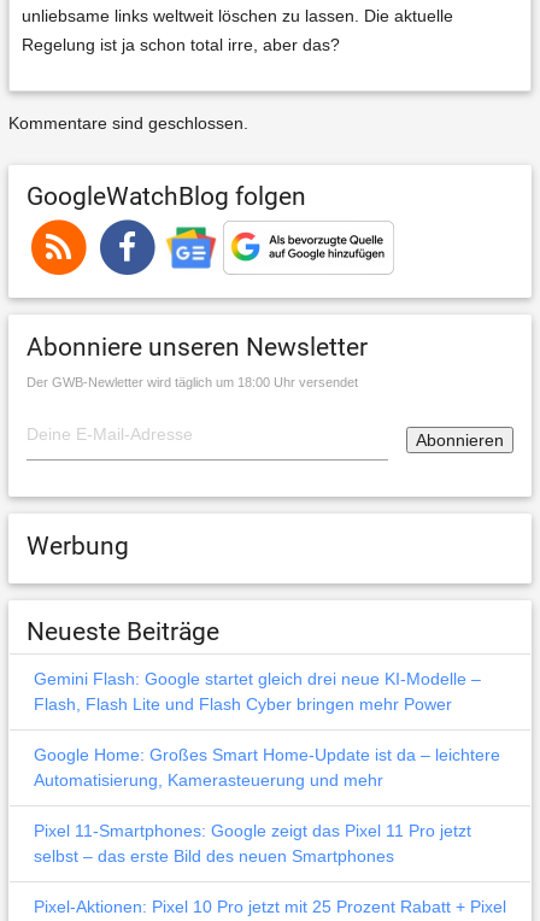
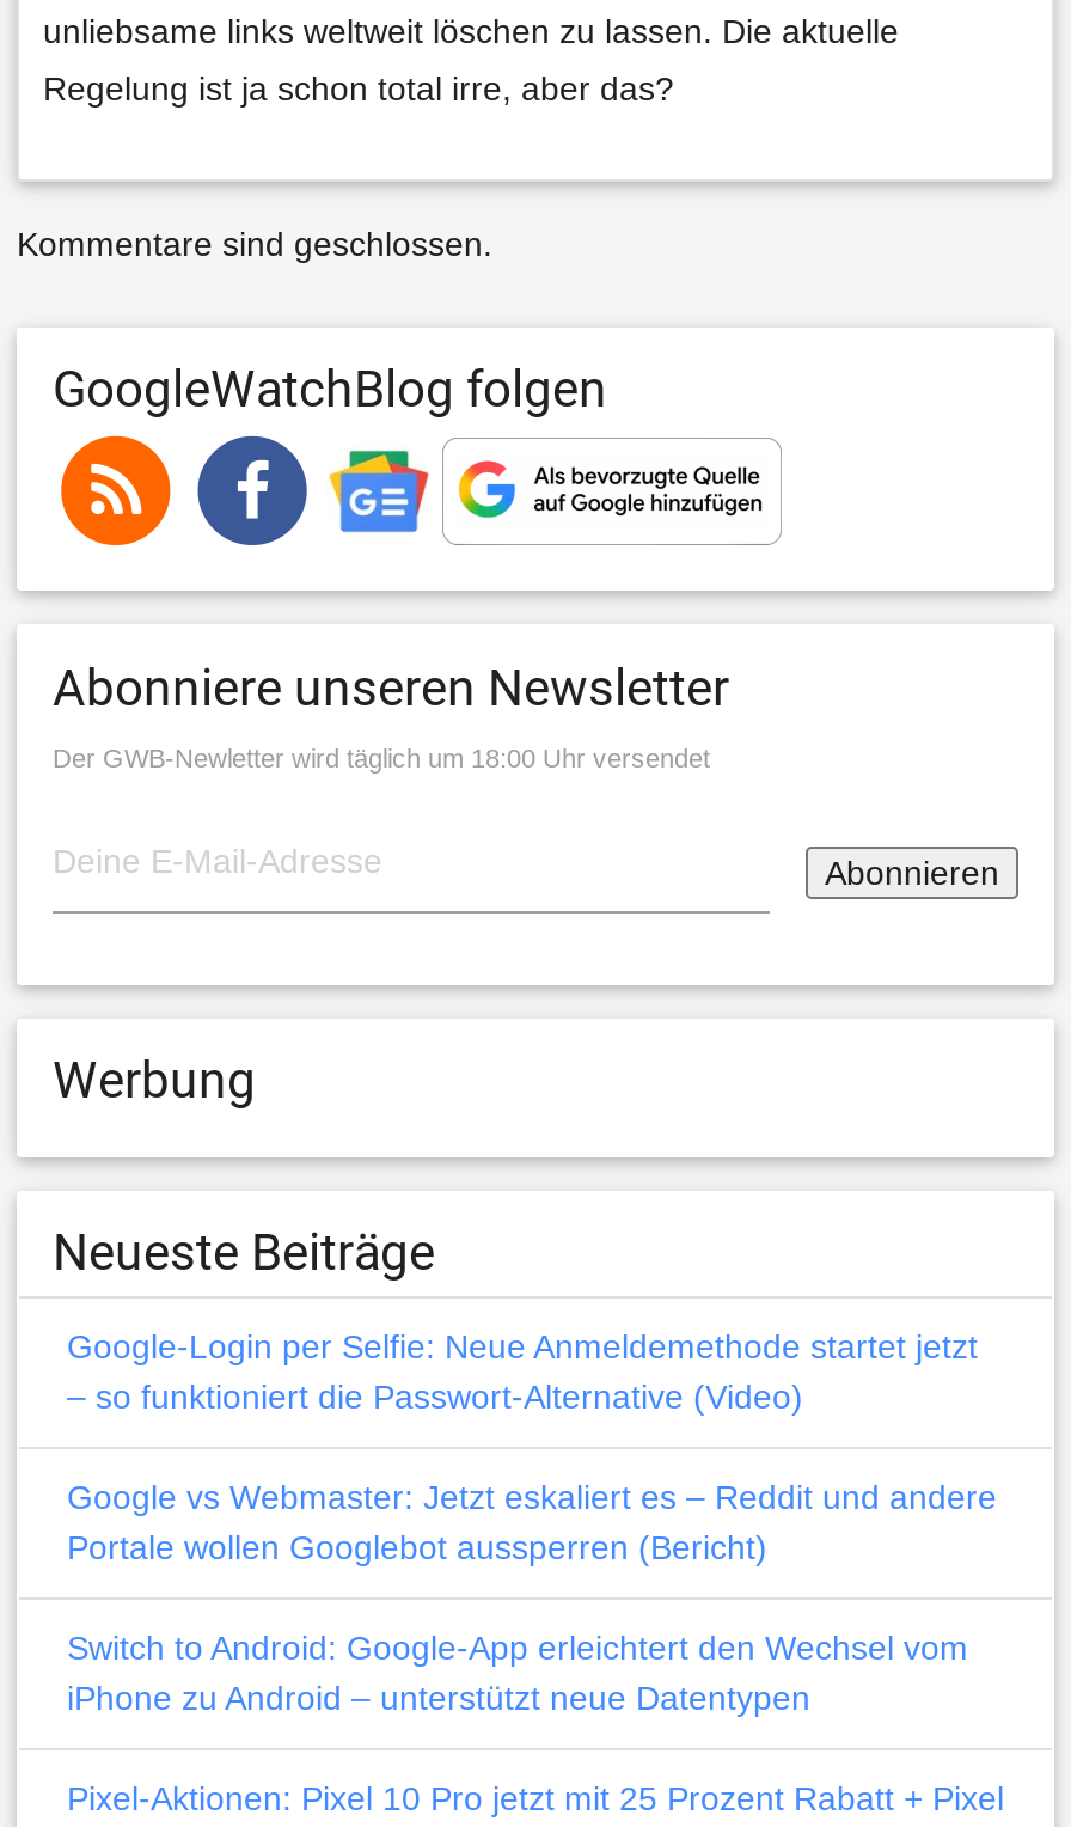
[34,669,481,714] Gemini Flash: Google startet gleich drei neue KI-Modelle – | Flash, Flash Lite und Flash Cyber bringen mehr Power -> [67,1328,978,1416] Google-Login per Selfie: Neue Anmeldemethode startet jetzt | – so funktioniert die Passwort-Alternative (Video)
[34,745,500,790] Google Home: Großes Smart Home-Update ist da – leichtere | Automatisierung, Kamerasteuerung und mehr -> [67,1478,997,1567] Google vs Webmaster: Jetzt eskaliert es – Reddit und andere | Portale wollen Googlebot aussperren (Bericht)
[34,821,471,866] Pixel 11-Smartphones: Google zeigt das Pixel 11 Pro jetzt | selbst – das erste Bild des neuen Smartphones -> [67,1629,968,1717] Switch to Android: Google-App erleichtert den Wechsel vom | iPhone zu Android – unterstützt neue Datentypen

